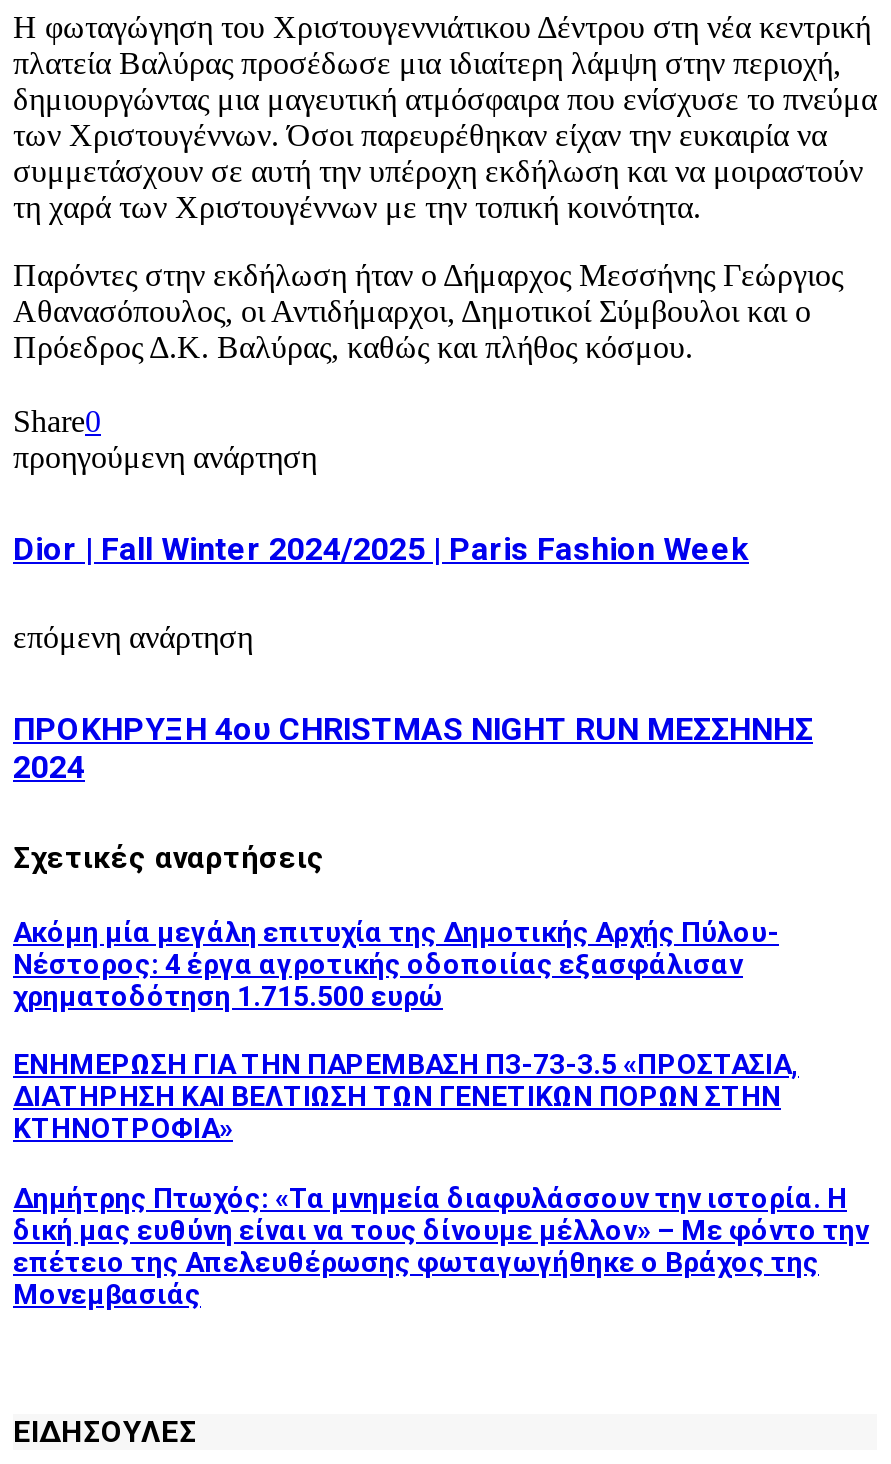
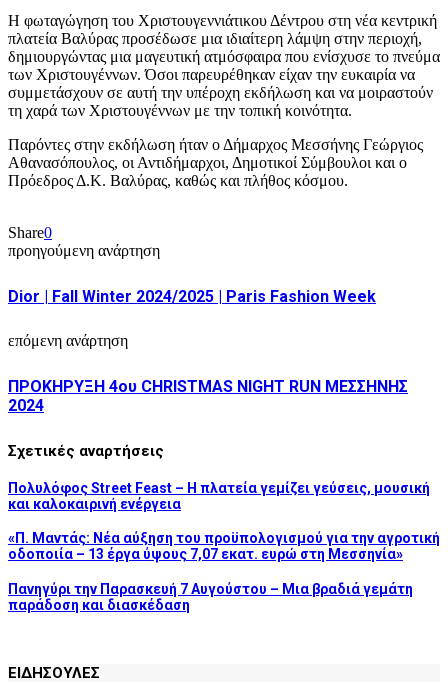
[13,915,779,1011] Ακόμη μία μεγάλη επιτυχία της Δημοτικής Αρχής Πύλου- | Νέστορος: 4 έργα αγροτικής οδοποιίας εξασφάλισαν | χρηματοδότηση 1.715.500 ευρώ -> [8,480,430,512] Πολυλόφος Street Feast – Η πλατεία γεμίζει γεύσεις, μουσική | και καλοκαιρινή ενέργεια
[13,1048,799,1144] ΕΝΗΜΕΡΩΣΗ ΓΙΑ ΤΗΝ ΠΑΡΕΜΒΑΣΗ Π3-73-3.5 «ΠΡΟΣΤΑΣΙΑ, | ΔΙΑΤΗΡΗΣΗ ΚΑΙ ΒΕΛΤΙΩΣΗ ΤΩΝ ΓΕΝΕΤΙΚΩΝ ΠΟΡΩΝ ΣΤΗΝ | ΚΤΗΝΟΤΡΟΦΙΑ» -> [8,530,440,562] «Π. Μαντάς: Νέα αύξηση του προϋπολογισμού για την αγροτική | οδοποιία – 13 έργα ύψους 7,07 εκατ. ευρώ στη Μεσσηνία»
[13,1182,869,1310] Δημήτρης Πτωχός: «Τα μνημεία διαφυλάσσουν την ιστορία. Η | δική μας ευθύνη είναι να τους δίνουμε μέλλον» – Με φόντο την | επέτειο της Απελευθέρωσης φωταγωγήθηκε ο Βράχος της | Μονεμβασιάς -> [8,581,413,613] Πανηγύρι την Παρασκευή 7 Αυγούστου – Μια βραδιά γεμάτη | παράδοση και διασκέδαση

